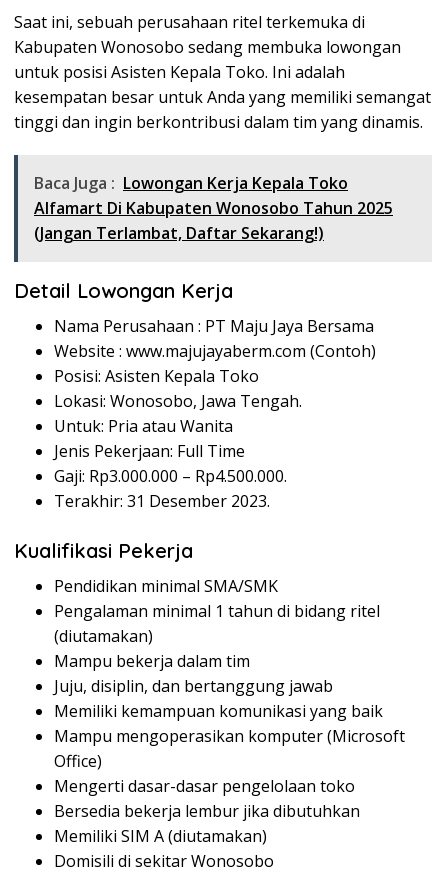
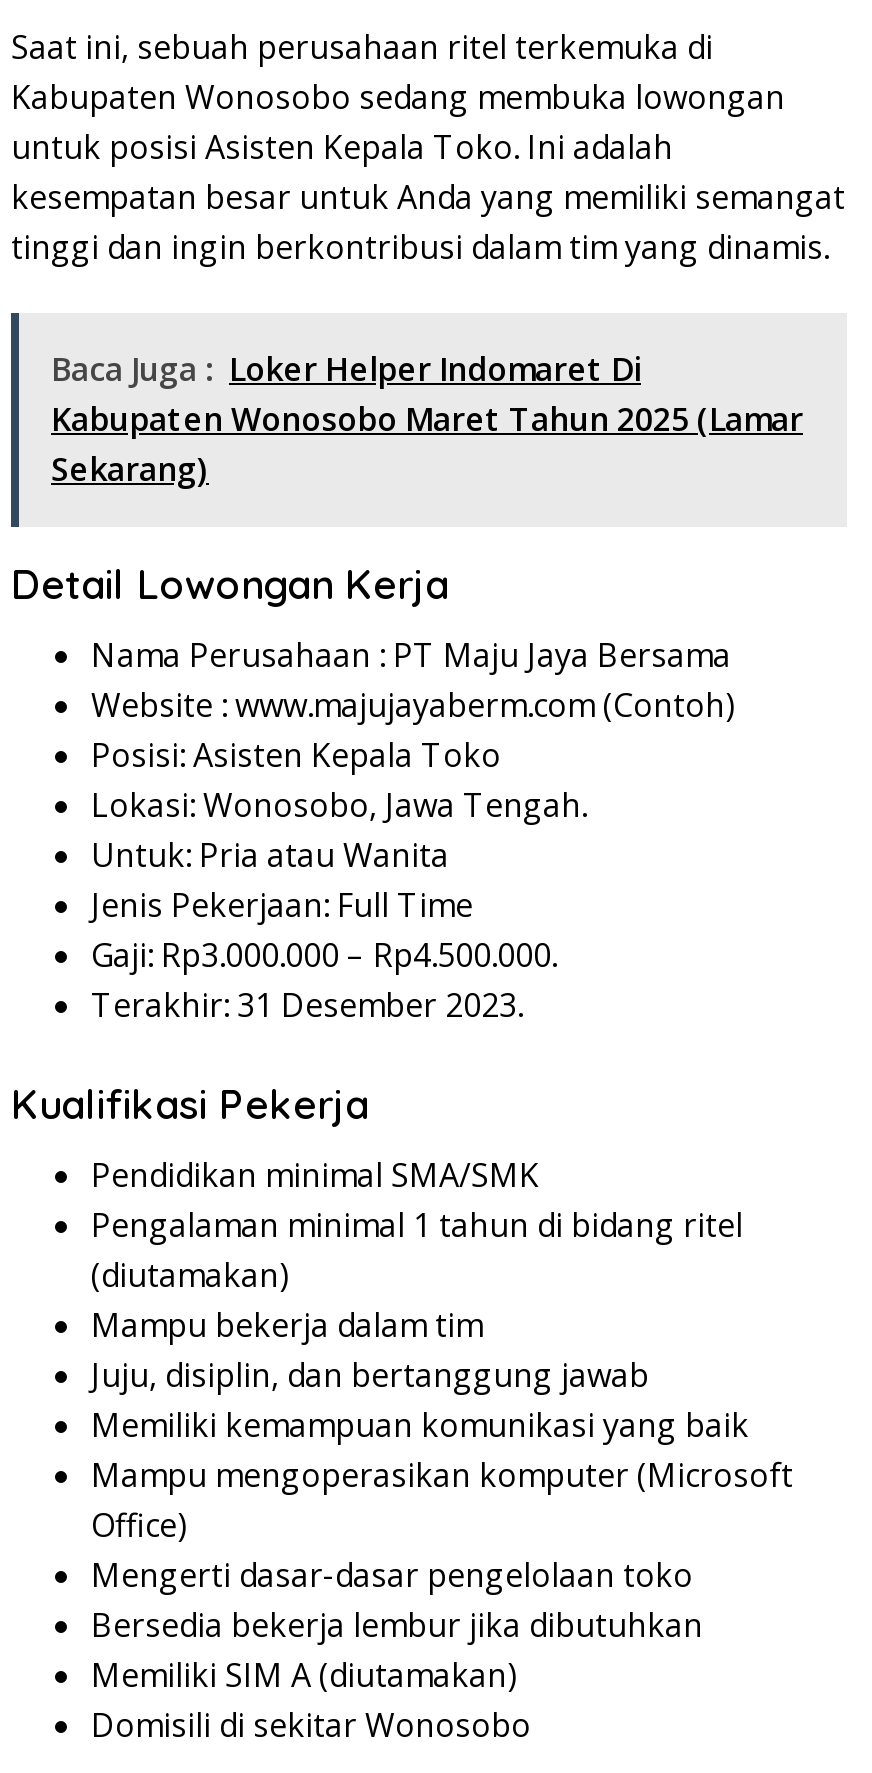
[34,172,393,244] Baca Juga : Lowongan Kerja Kepala Toko | Alfamart Di Kabupaten Wonosobo Tahun 2025 | (Jangan Terlambat, Daftar Sekarang!) -> [51,348,803,492] Baca Juga : Loker Helper Indomaret Di | Kabupaten Wonosobo Maret Tahun 2025 (Lamar | Sekarang)

